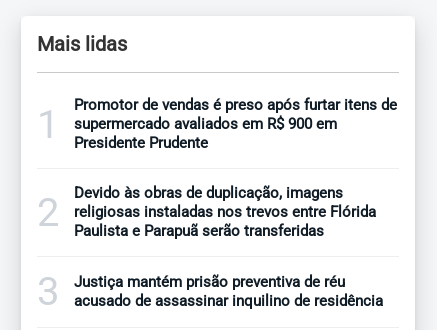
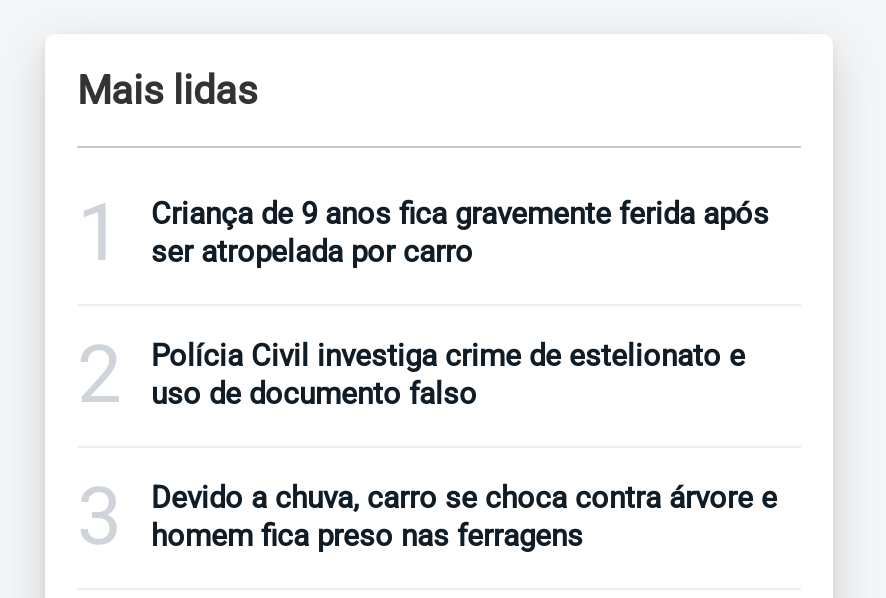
[74,96,397,152] Promotor de vendas é preso após furtar itens de | supermercado avaliados em R$ 900 em | Presidente Prudente -> [151,196,769,270] Criança de 9 anos fica gravemente ferida após | ser atropelada por carro
[74,184,376,240] Devido às obras de duplicação, imagens | religiosas instaladas nos trevos entre Flórida | Paulista e Parapuã serão transferidas -> [151,338,745,412] Polícia Civil investiga crime de estelionato e | uso de documento falso
[74,273,383,310] Justiça mantém prisão preventiva de réu | acusado de assassinar inquilino de residência -> [151,480,777,554] Devido a chuva, carro se choca contra árvore e | homem fica preso nas ferragens

